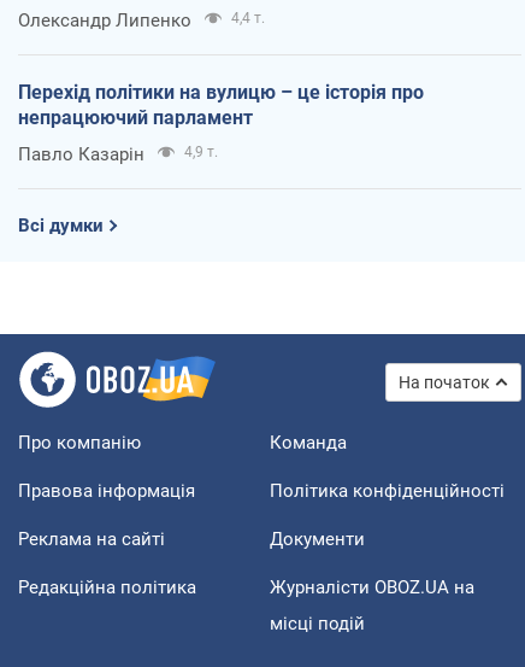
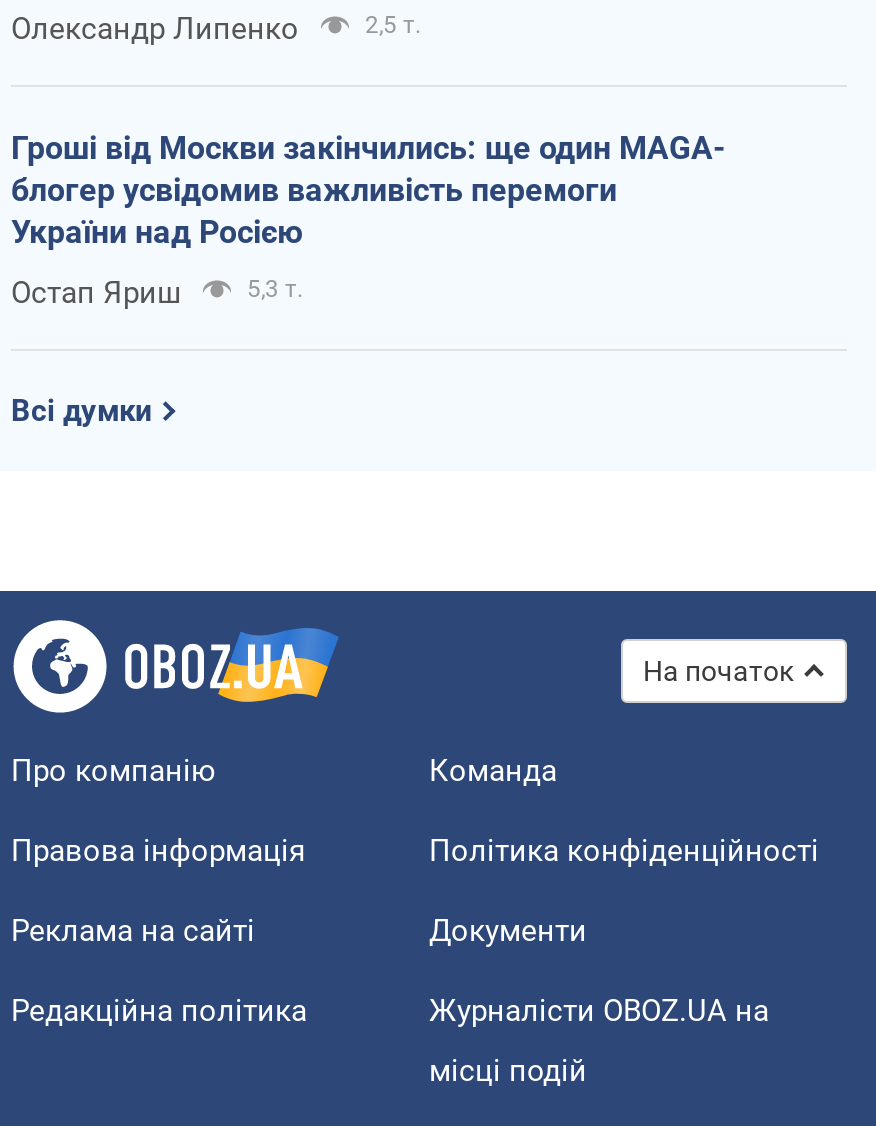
[231,9,265,26] 4,4 т. -> [365,10,421,38] 2,5 т.
[18,80,424,129] Перехід політики на вулицю – це історія про | непрацюючий парламент -> [11,128,725,250] Гроші від Москви закінчились: ще один MAGA- | блогер усвідомив важливість перемоги | України над Росією
[18,143,218,165] Павло Казарін | 4,9 т. -> [11,274,303,310] Остап Яриш | 5,3 т.

